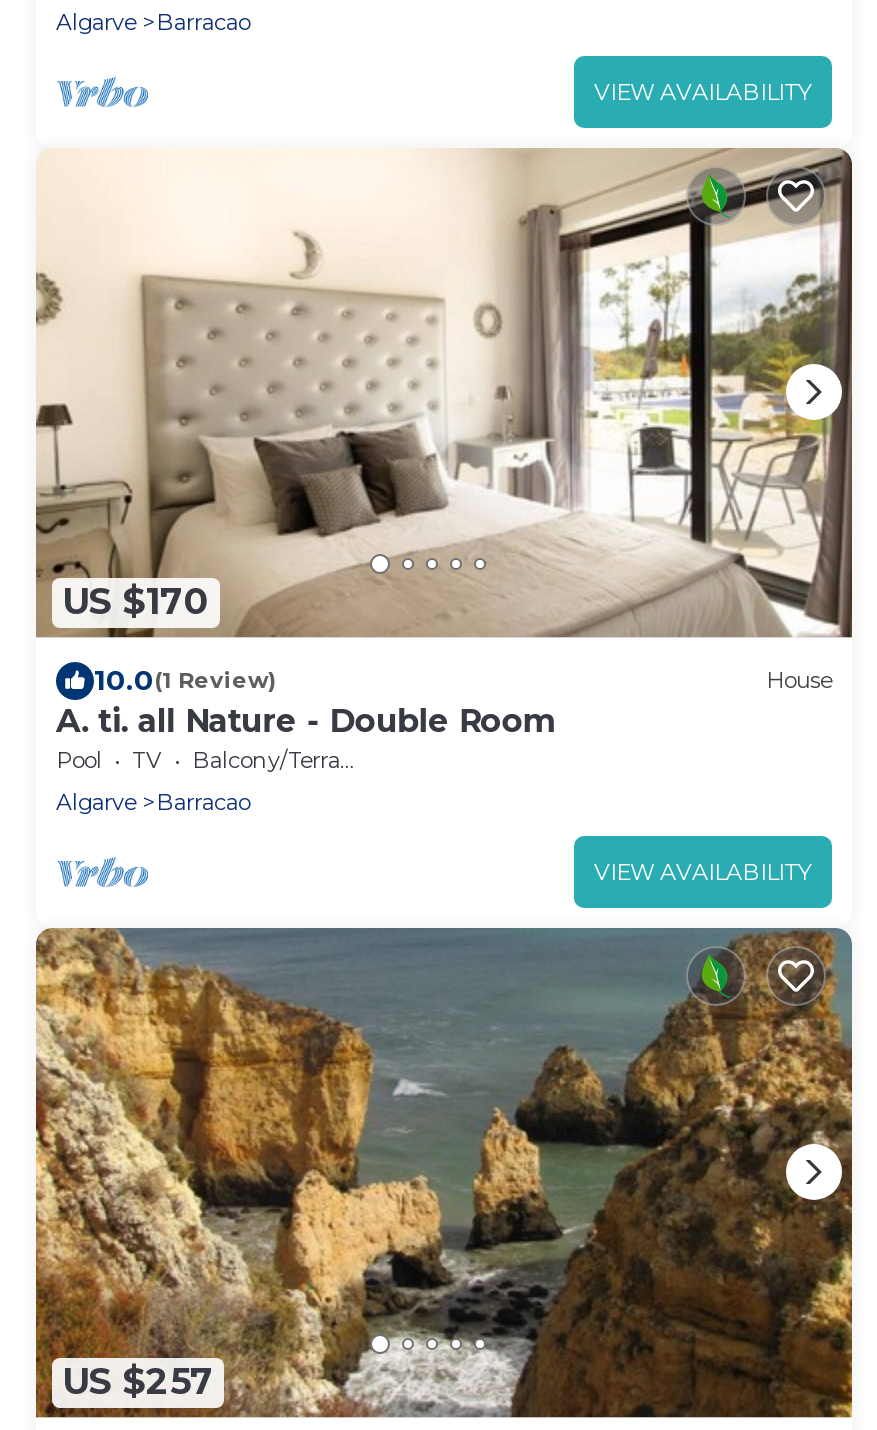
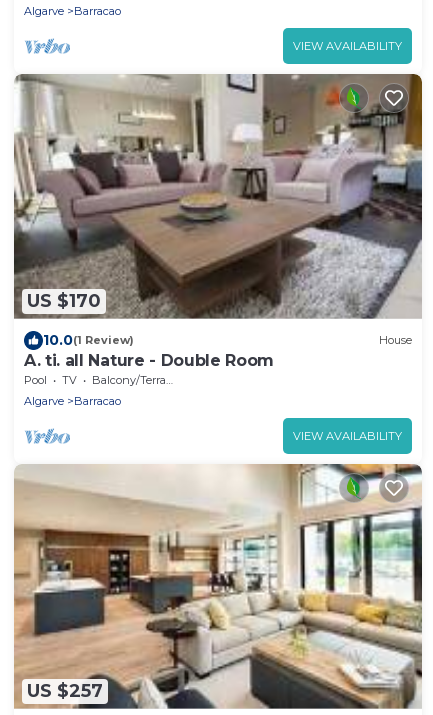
[34,148,852,638] [image] -> [13,73,422,319] [image]
[36,926,854,1418] [image] -> [13,463,423,709] [image]

